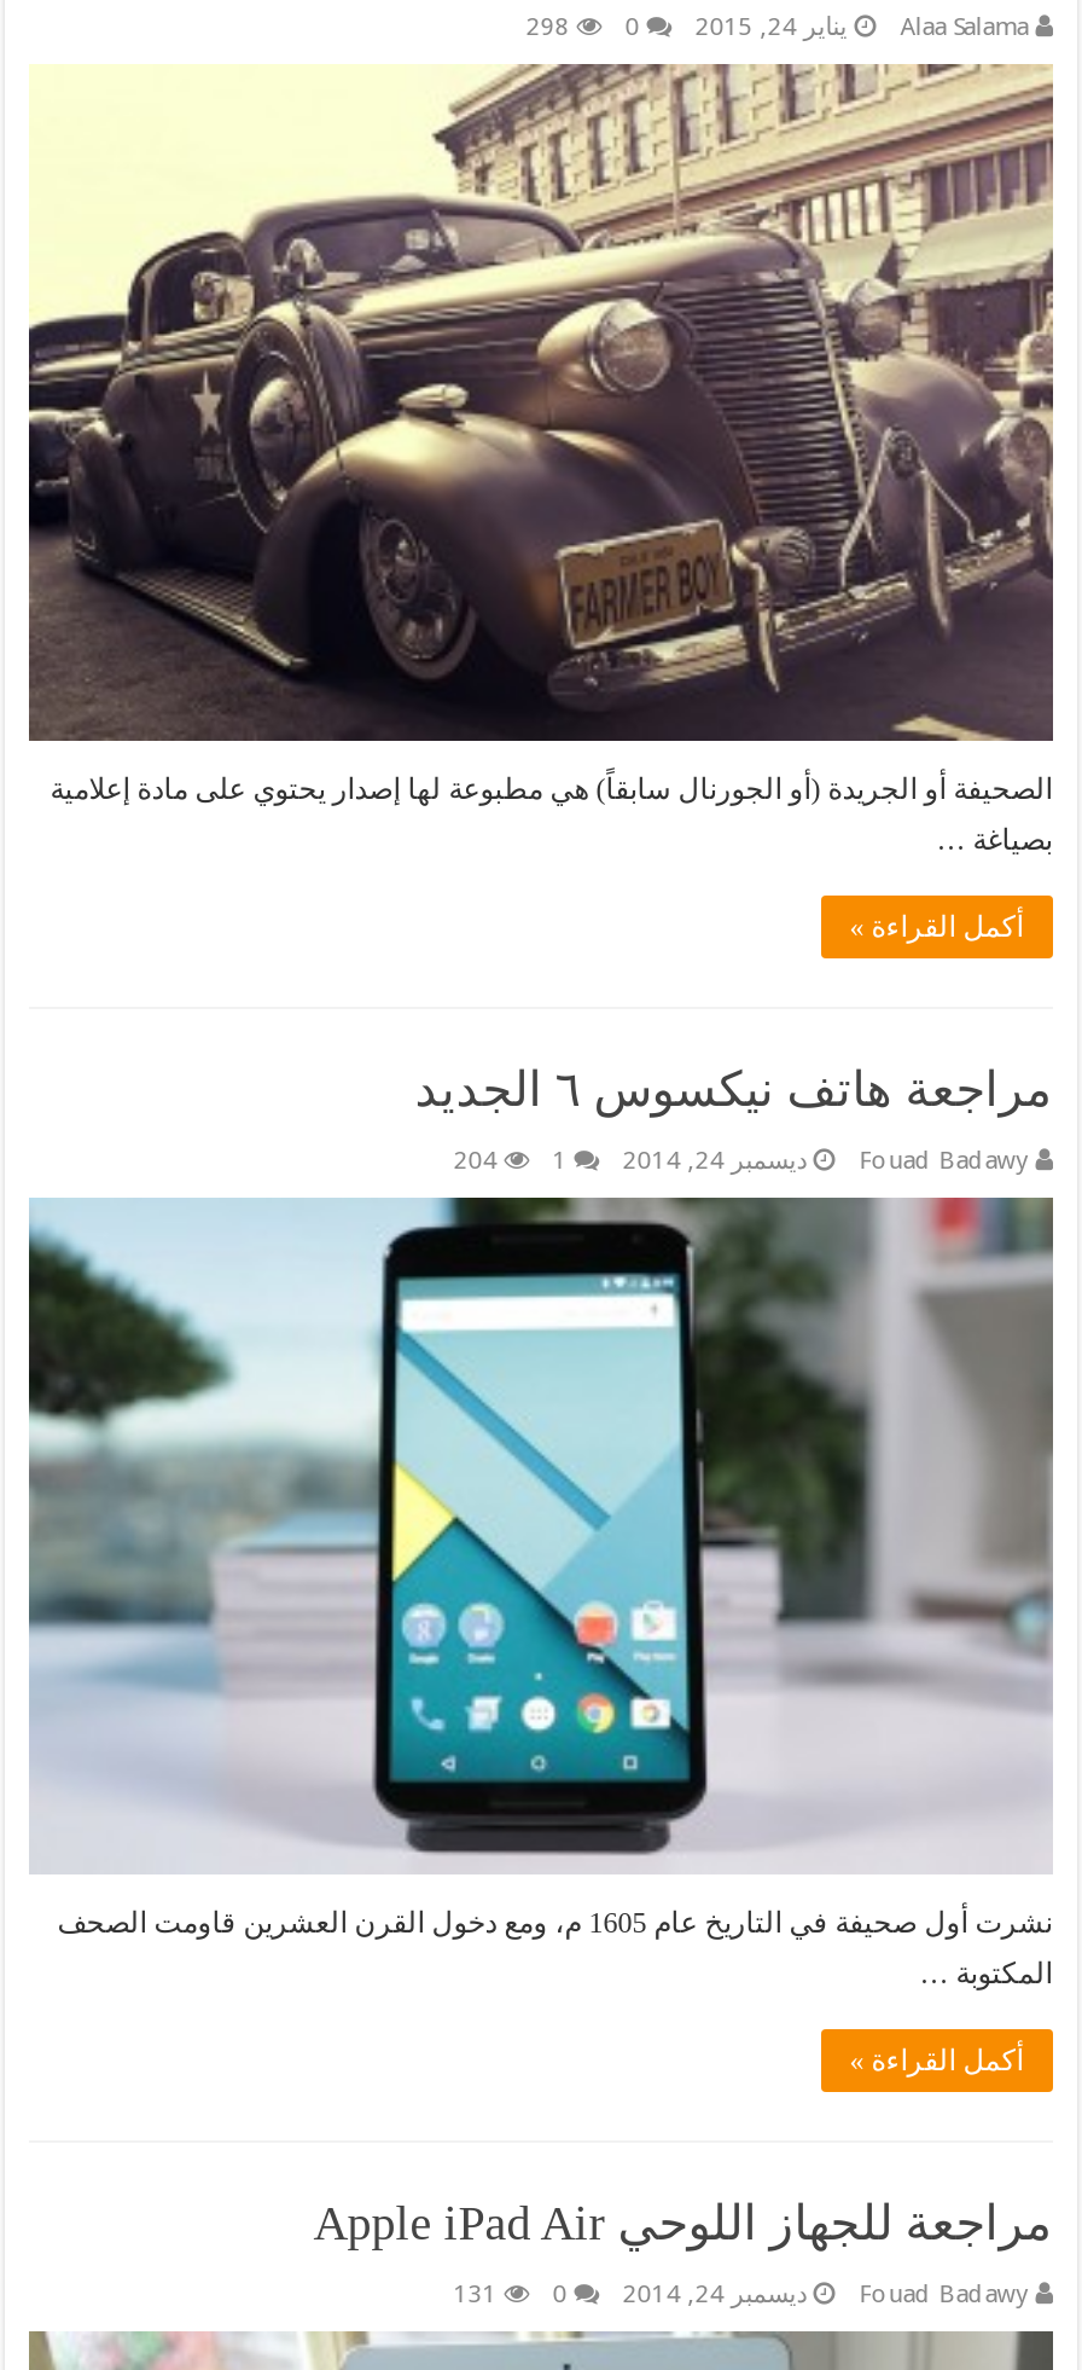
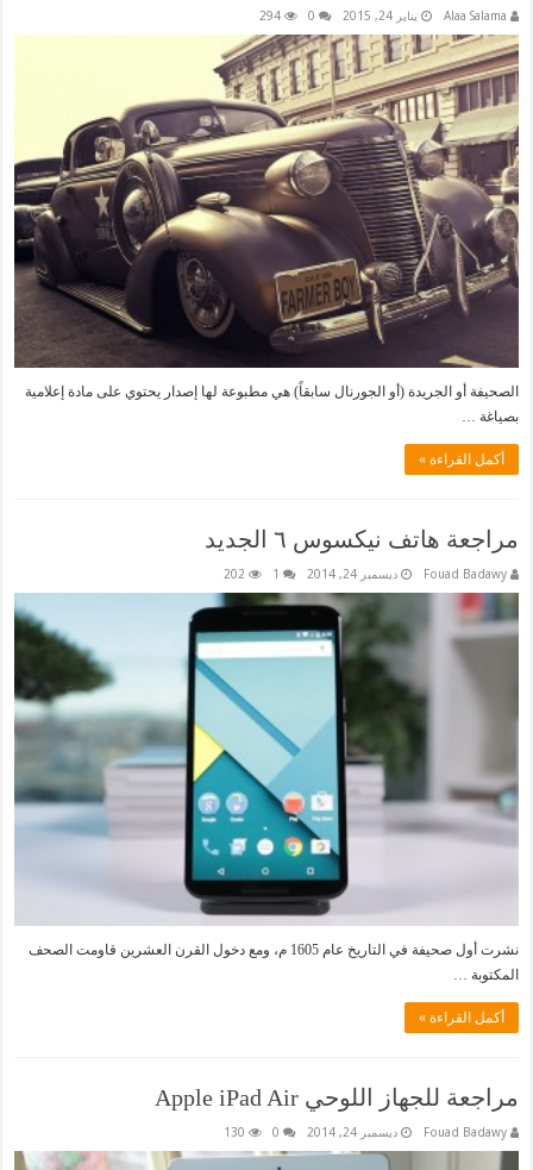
[526,11,640,40] 298 0 -> [259,9,315,23] 294 0
[454,1145,567,1174] 204 1 -> [223,567,279,581] 202 1
[454,2279,567,2308] 131 0 -> [223,1125,279,1139] 130 0

